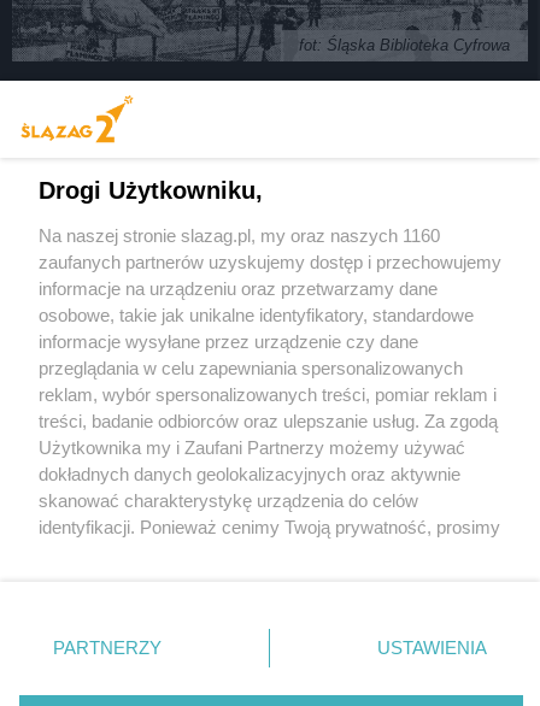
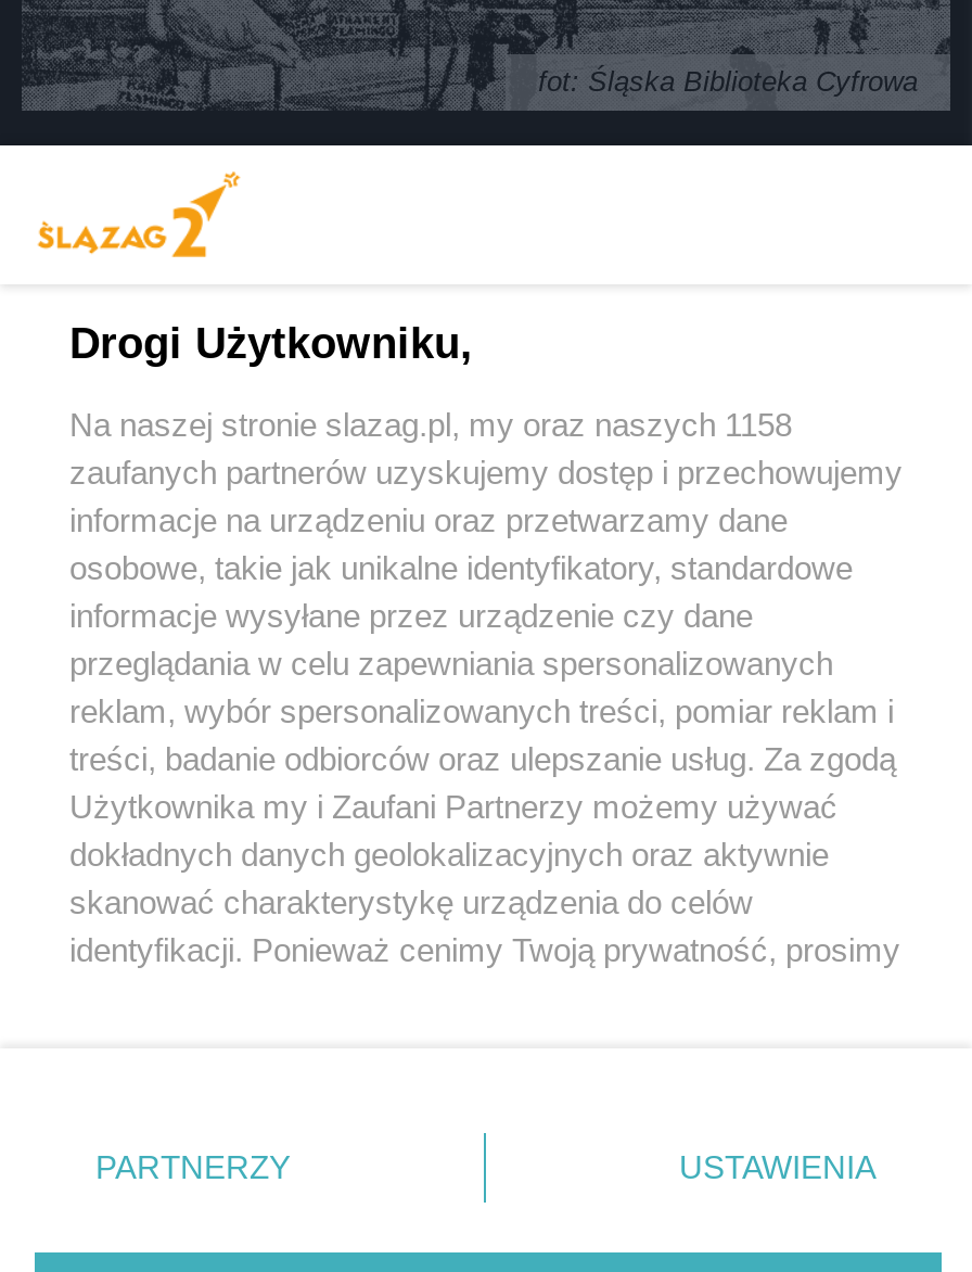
[39,225,440,246] Na naszej stronie slazag.pl, my oraz naszych 1160 -> [69,406,792,443] Na naszej stronie slazag.pl, my oraz naszych 1158

